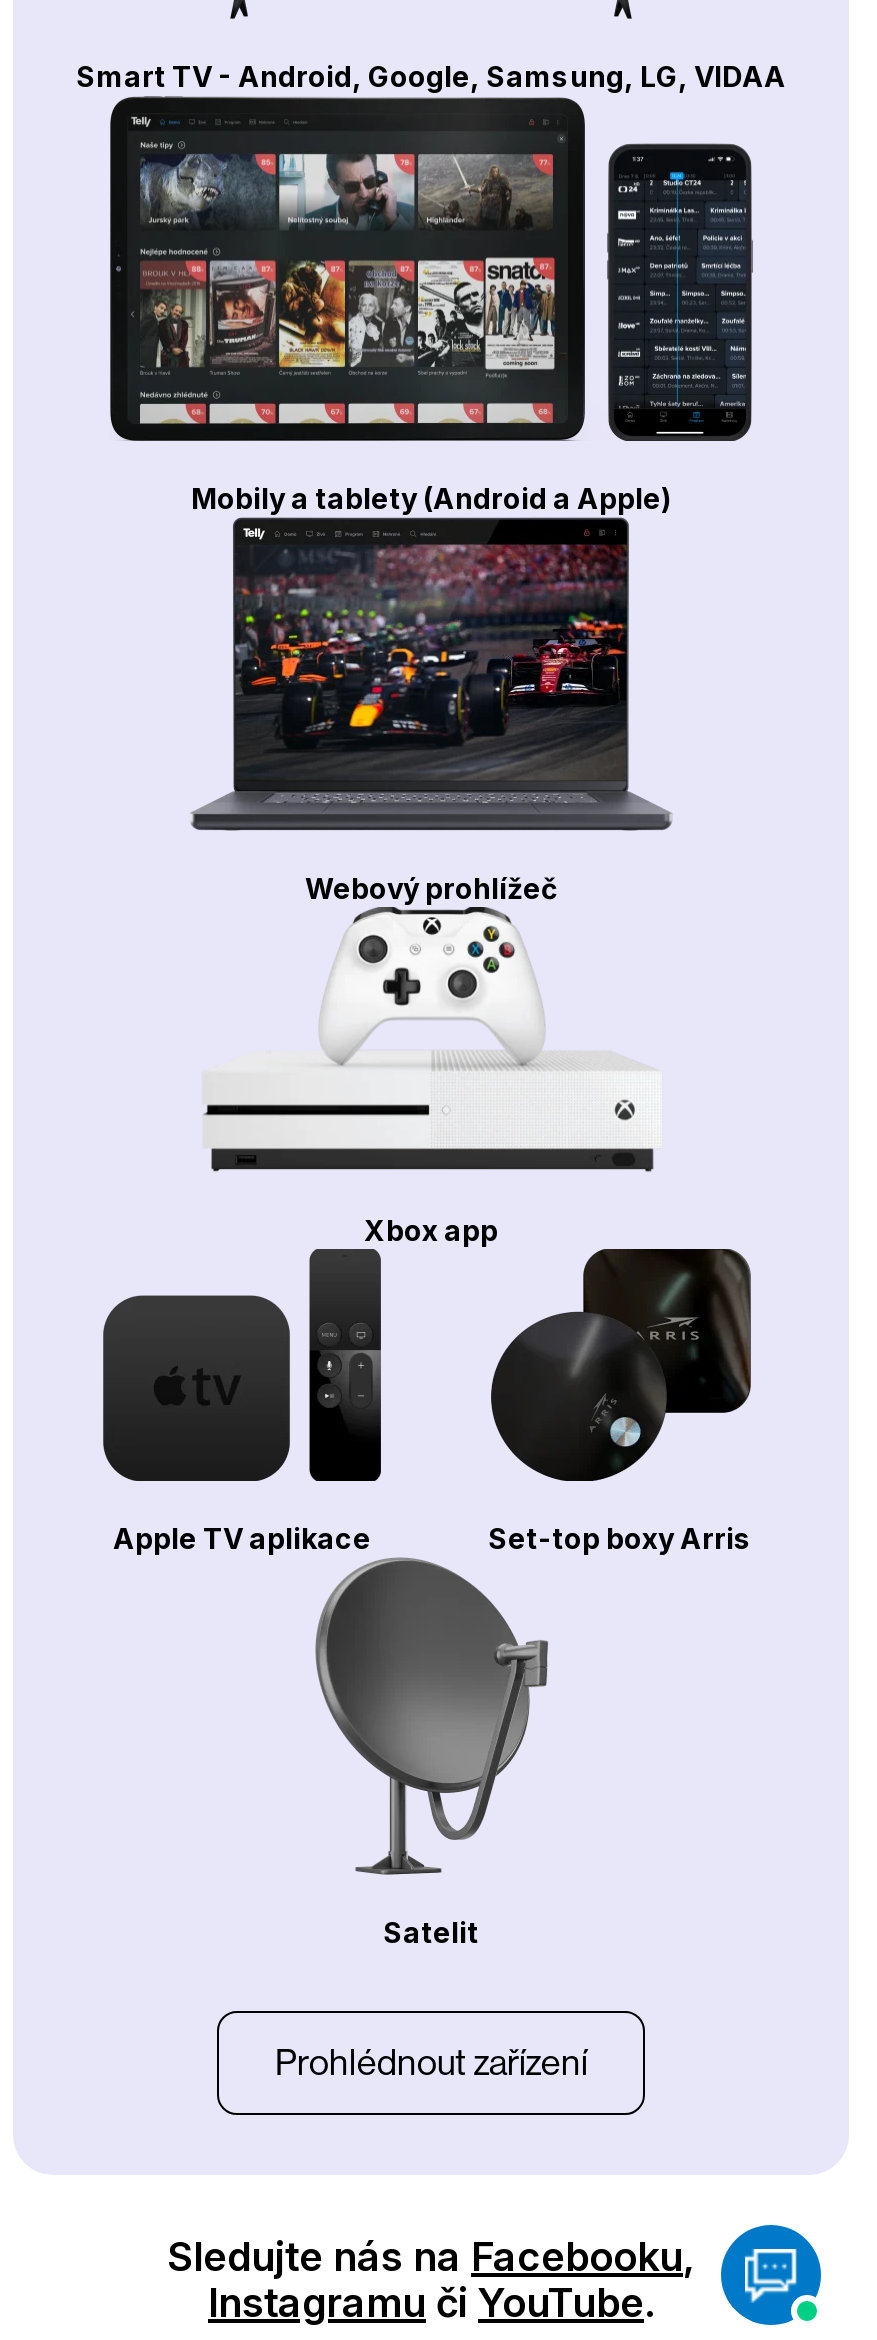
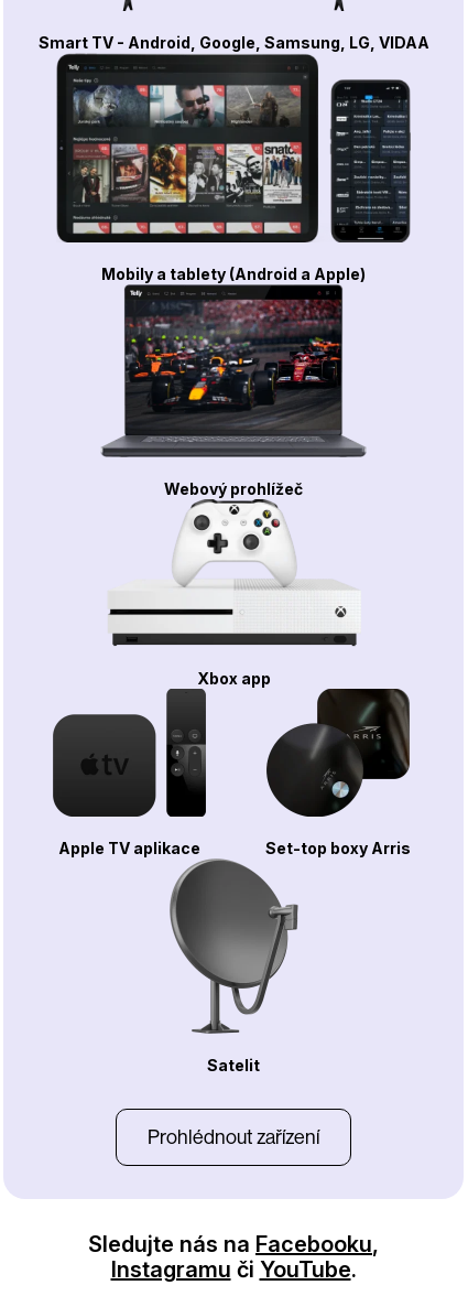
[719,2224,823,2328] [image] -> none

